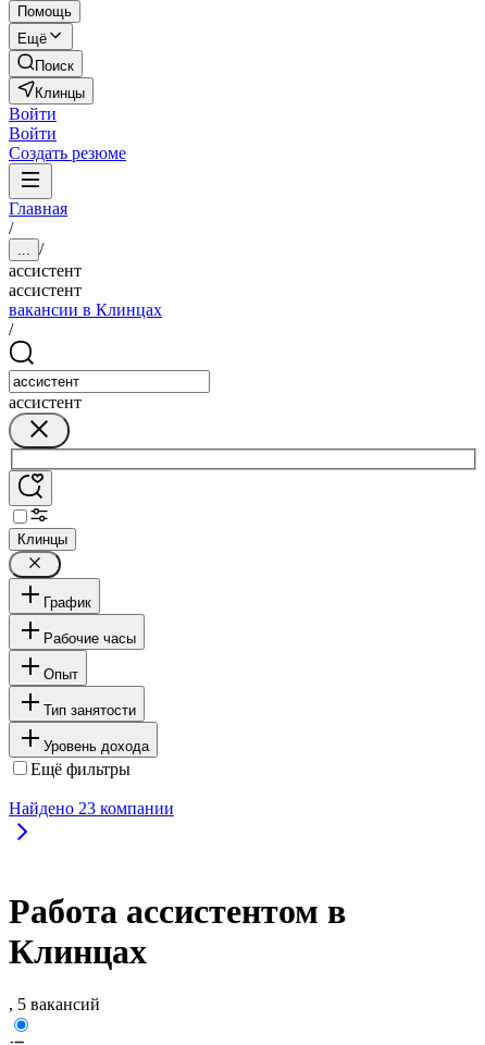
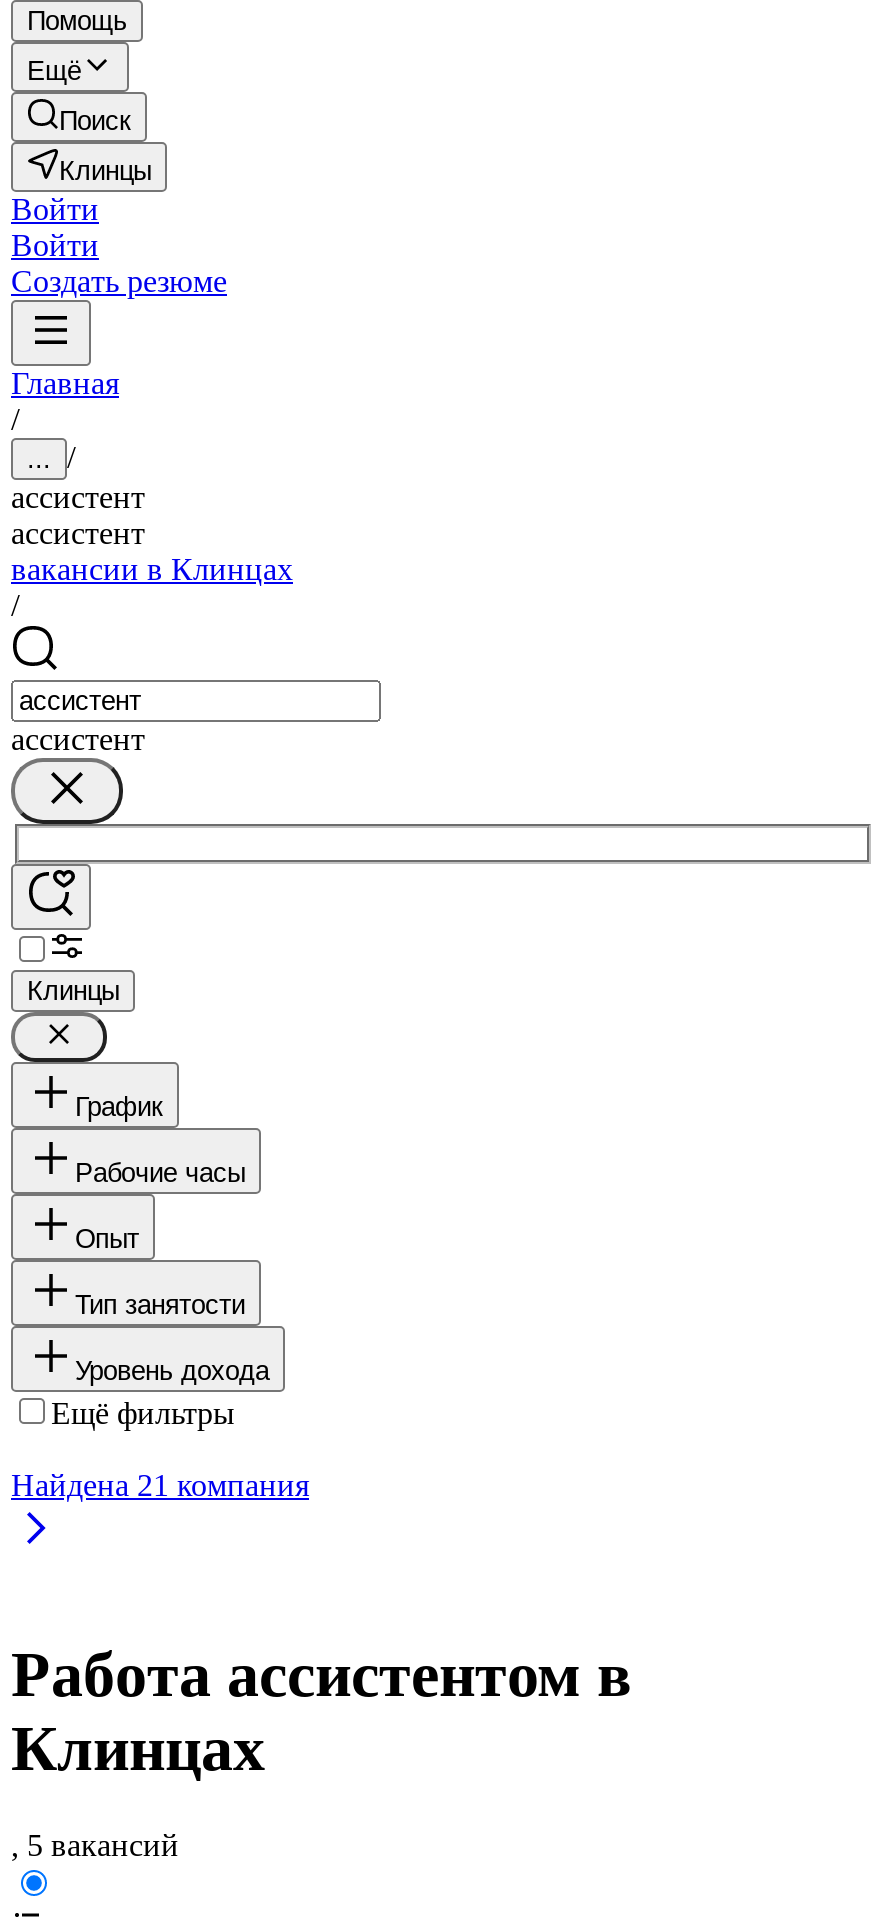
[9,799,174,817] Найдено 23 компании -> [11,1467,309,1501] Найдена 21 компания

